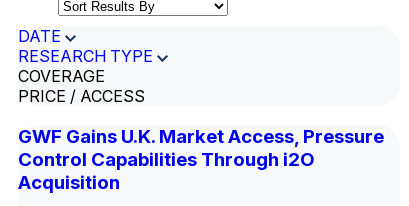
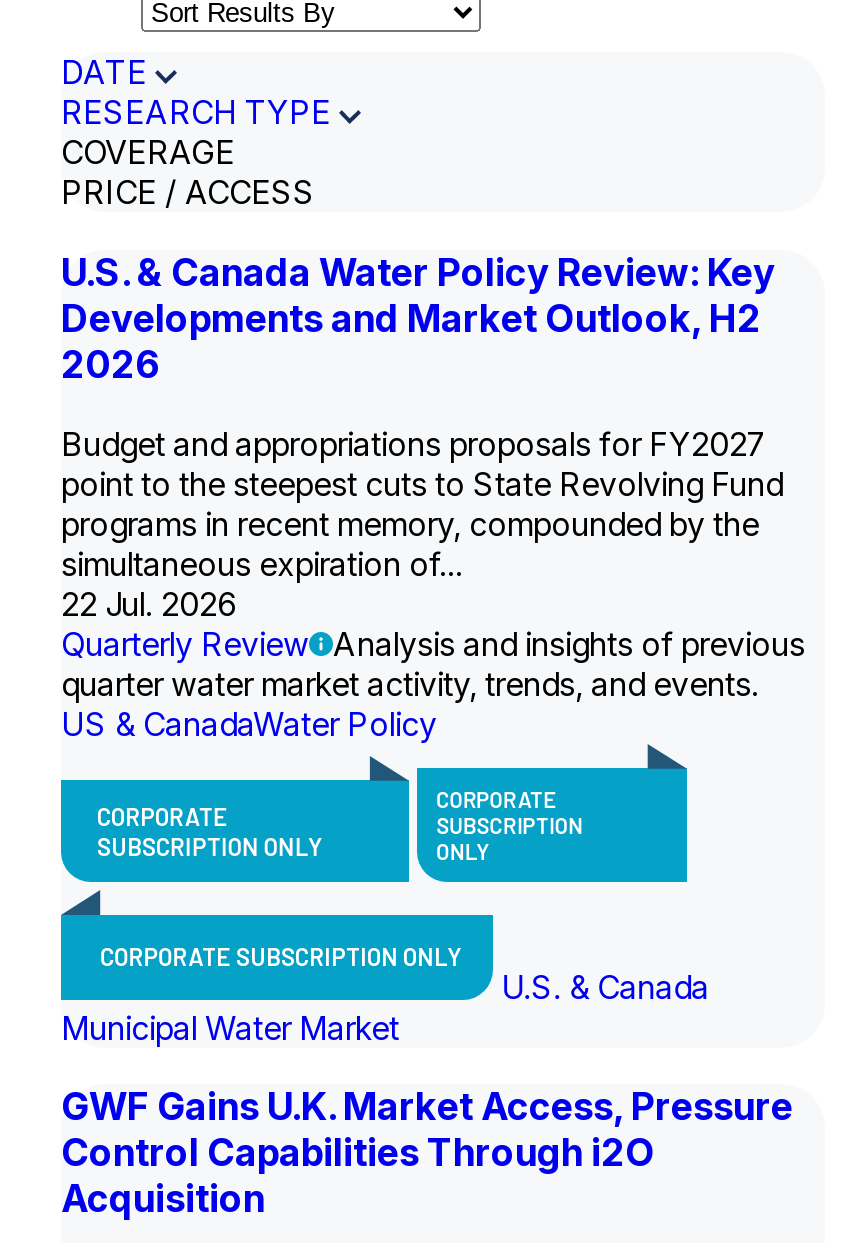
none -> [59,249,805,1002] [image] | U.S. & Canada Water Policy Review: Key | Developments and Market Outlook, H2 | 2026 | Budget and appropriations proposals for FY2027 | point to the steepest cuts to State Revolving Fund | programs in recent memory, compounded by the | simultaneous expiration of... | 22 Jul. 2026 | Quarterly Review Analysis and insights of previous | quarter water market activity, trends, and events. | US & CanadaWater Policy | CORPORATE | SUBSCRIPTION ONLY
none -> [61,941,709,1047] CORPORATE SUBSCRIPTION ONLY | U.S. & Canada | Municipal Water Market
none -> [437,787,587,865] CORPORATE | SUBSCRIPTION | ONLY

